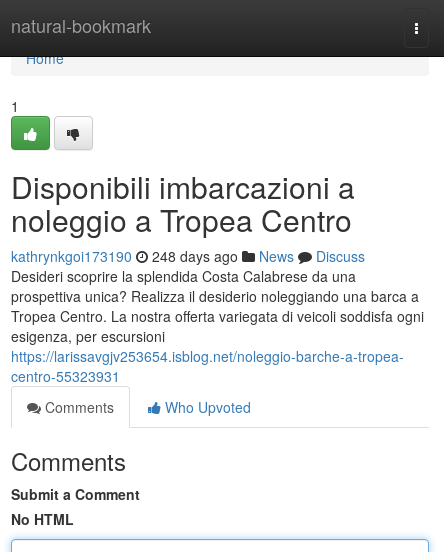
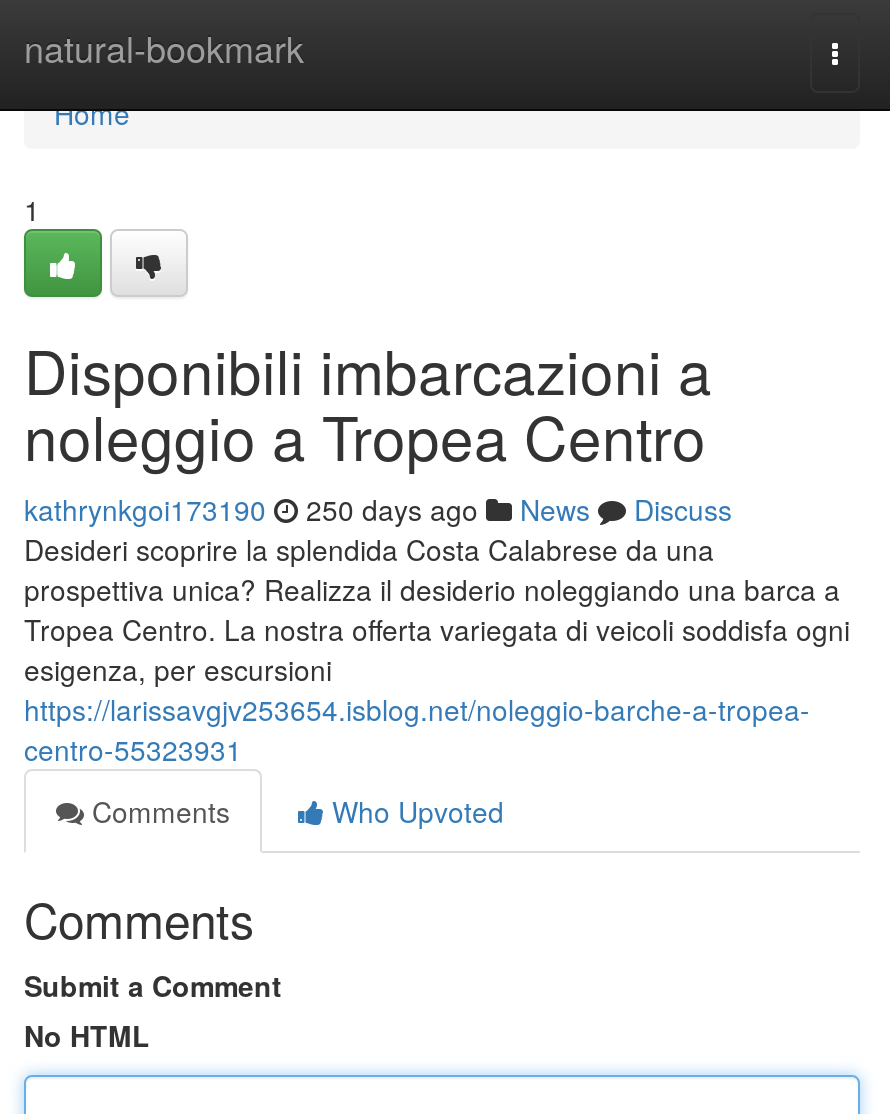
[11,246,365,266] kathrynkgoi173190 248 days ago News Discuss -> [24,489,732,529] kathrynkgoi173190 250 days ago News Discuss

